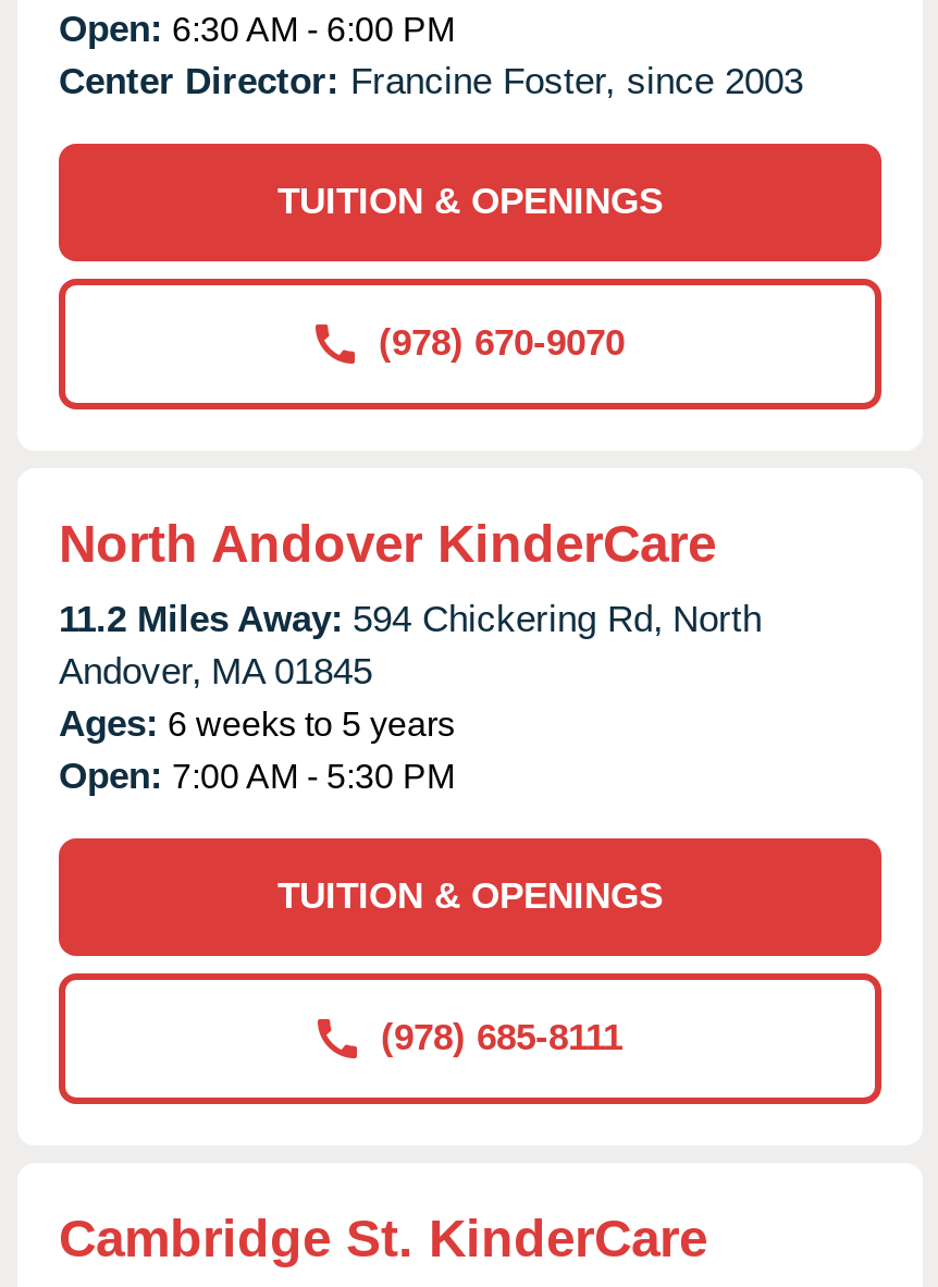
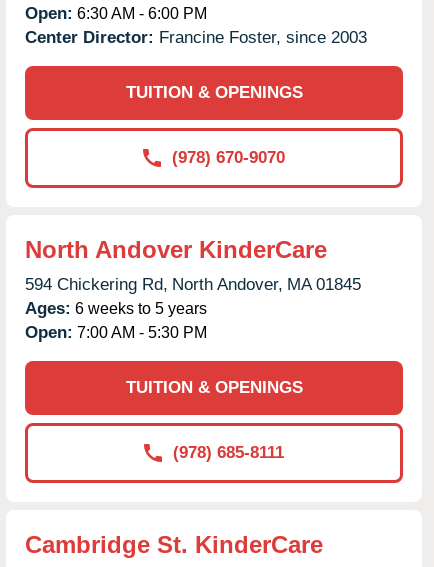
[59,598,762,692] 11.2 Miles Away: 594 Chickering Rd, North | Andover, MA 01845 -> [25,275,361,294] 594 Chickering Rd, North Andover, MA 01845

